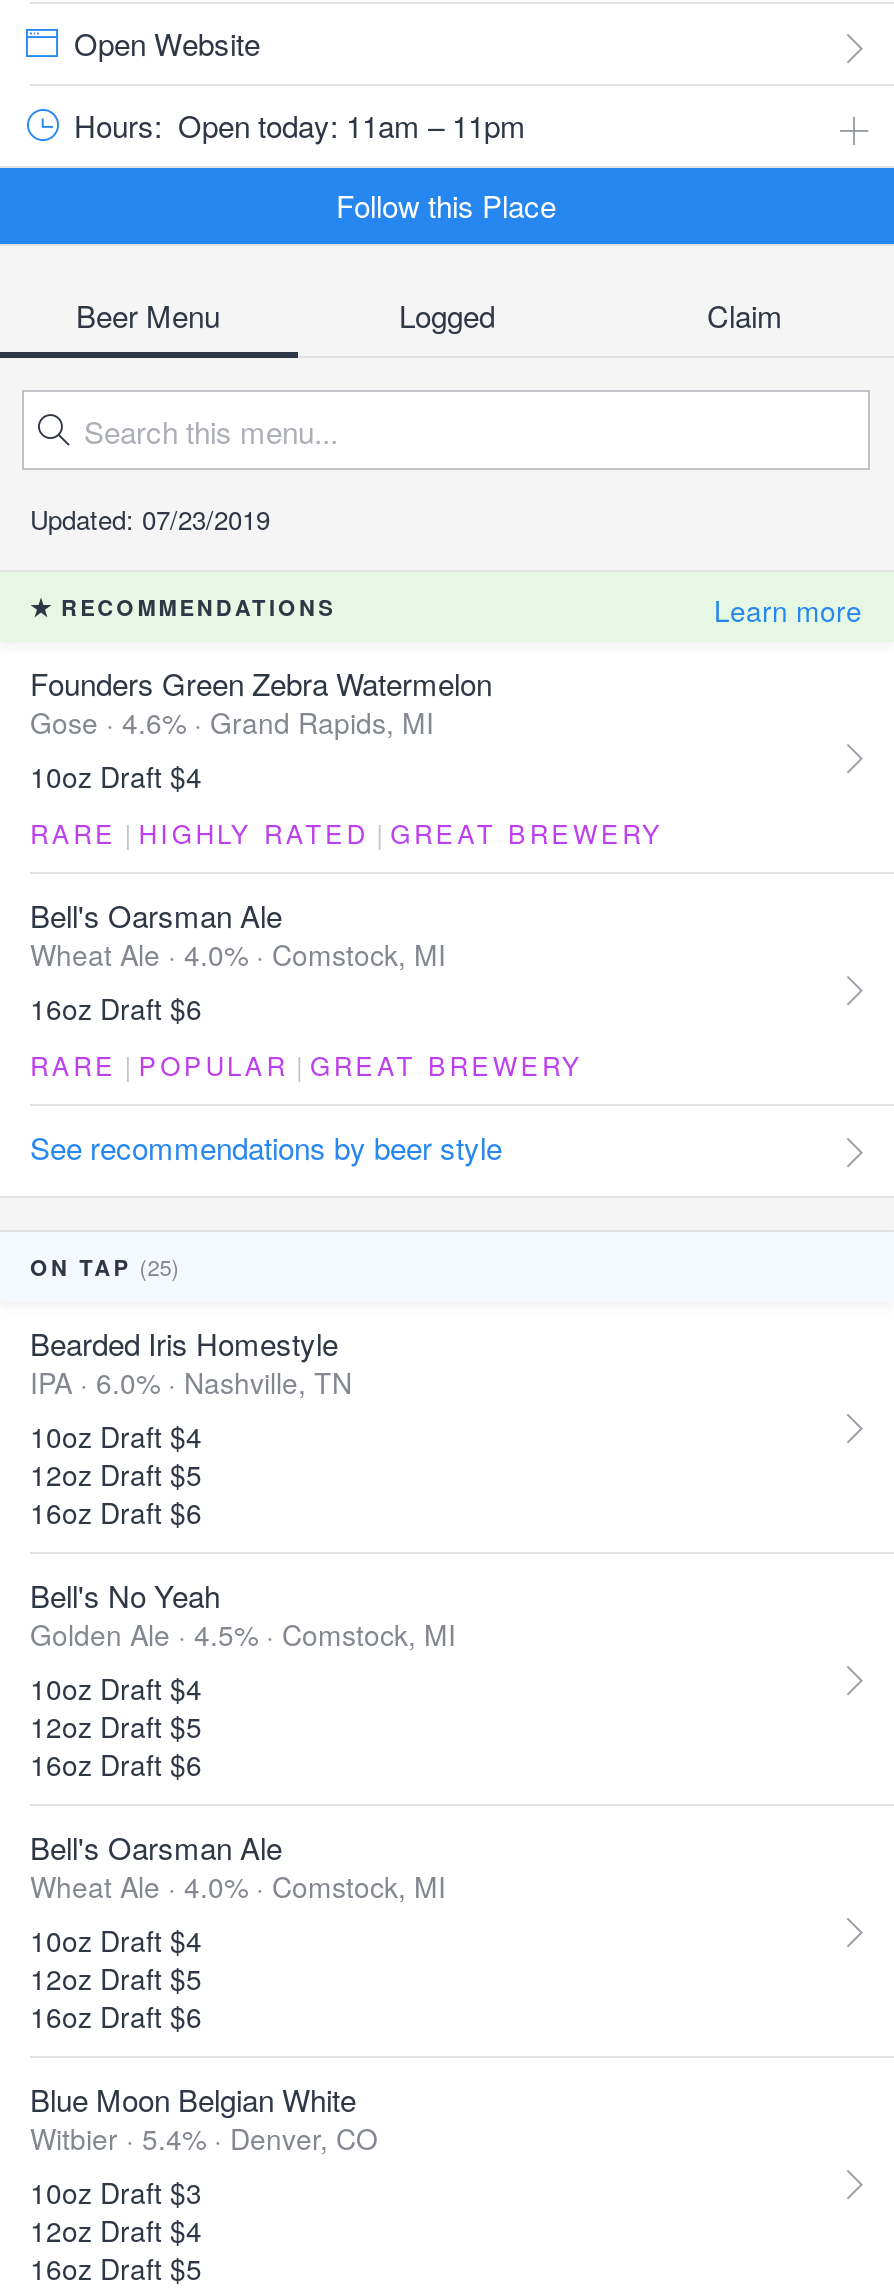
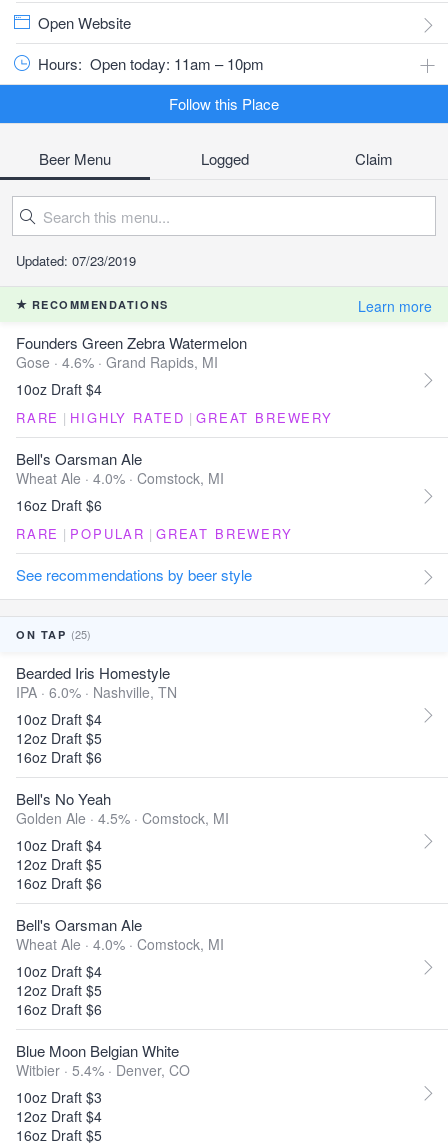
[74,104,526,146] Hours: Open today: 11am – 11pm -> [38,53,264,74] Hours: Open today: 11am – 10pm

